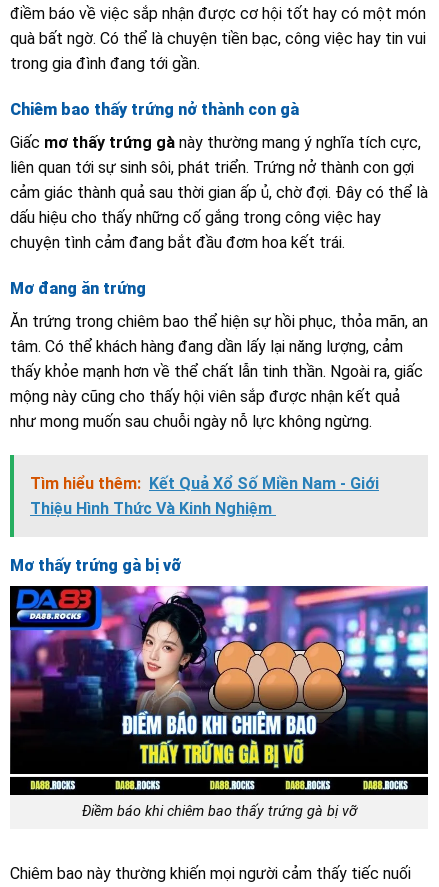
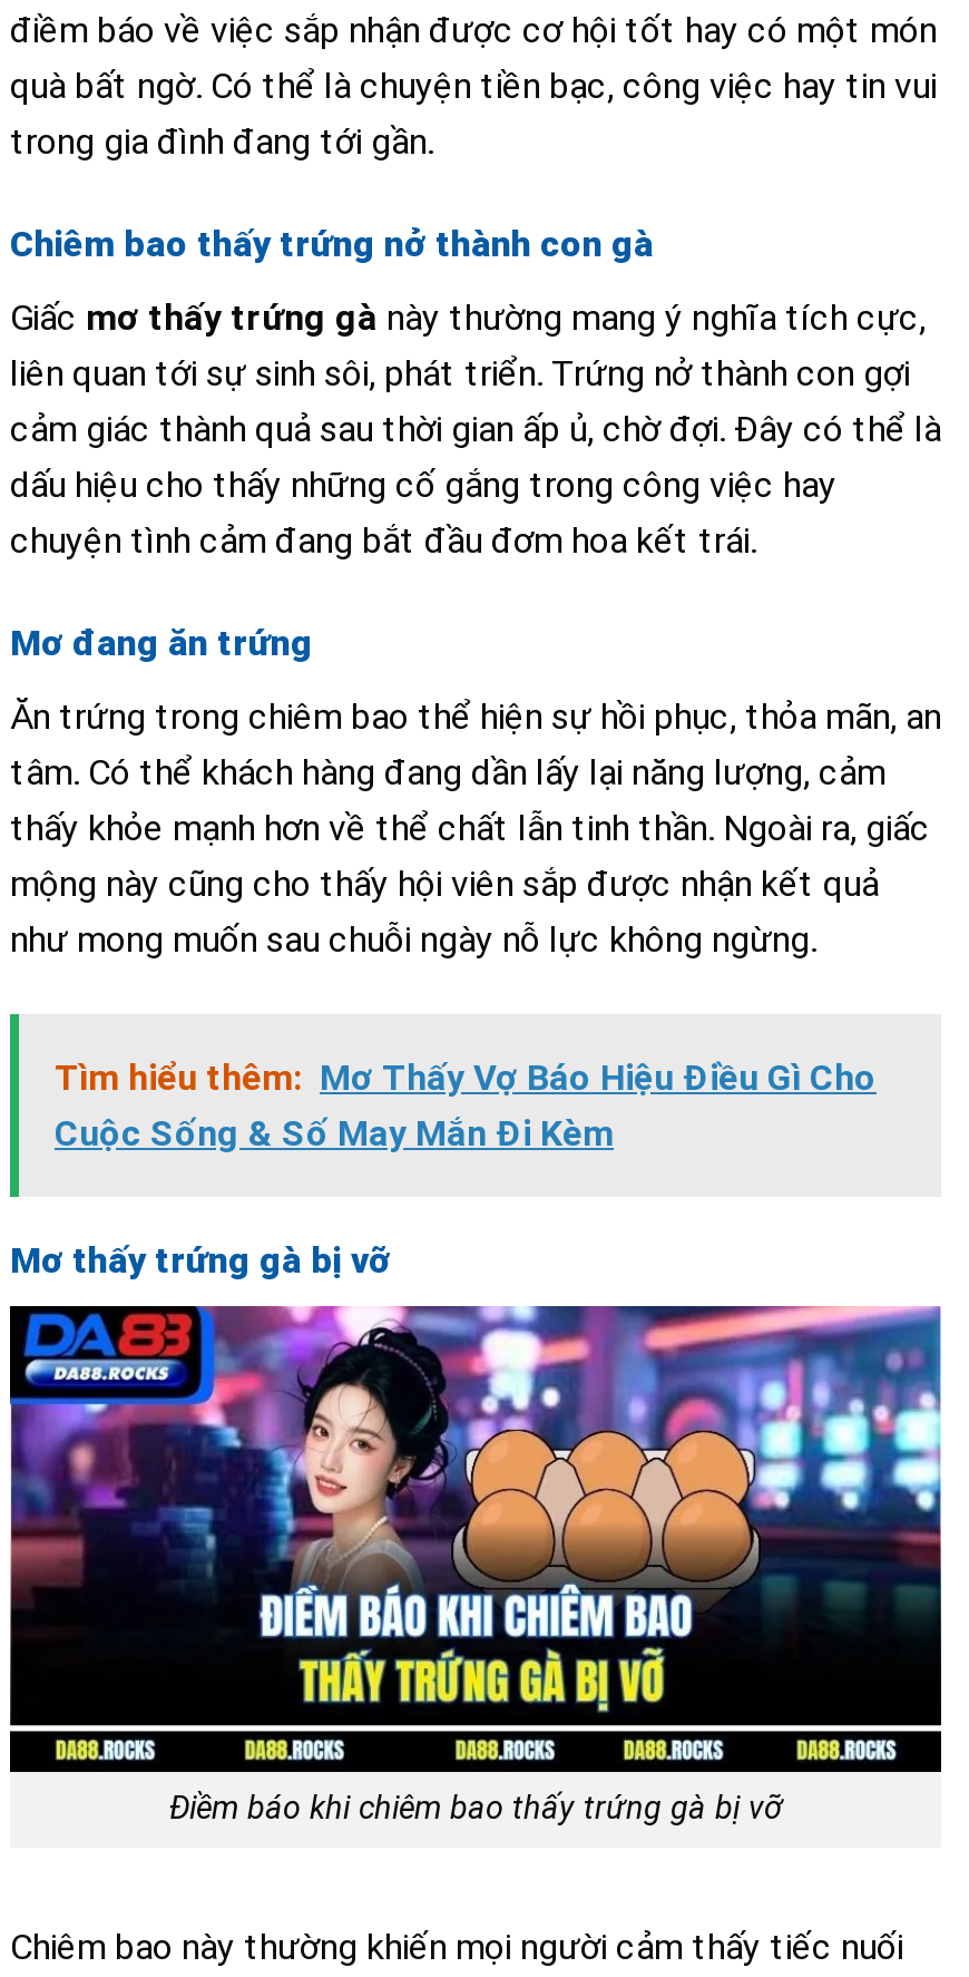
[30,474,379,518] Tìm hiểu thêm: Kết Quả Xổ Số Miền Nam - Giới | Thiệu Hình Thức Và Kinh Nghiệm -> [55,1056,877,1154] Tìm hiểu thêm: Mơ Thấy Vợ Báo Hiệu Điều Gì Cho | Cuộc Sống & Số May Mắn Đi Kèm

